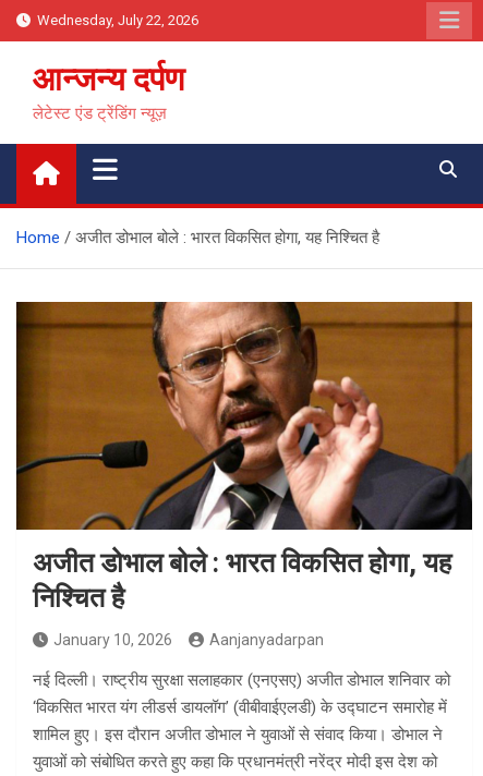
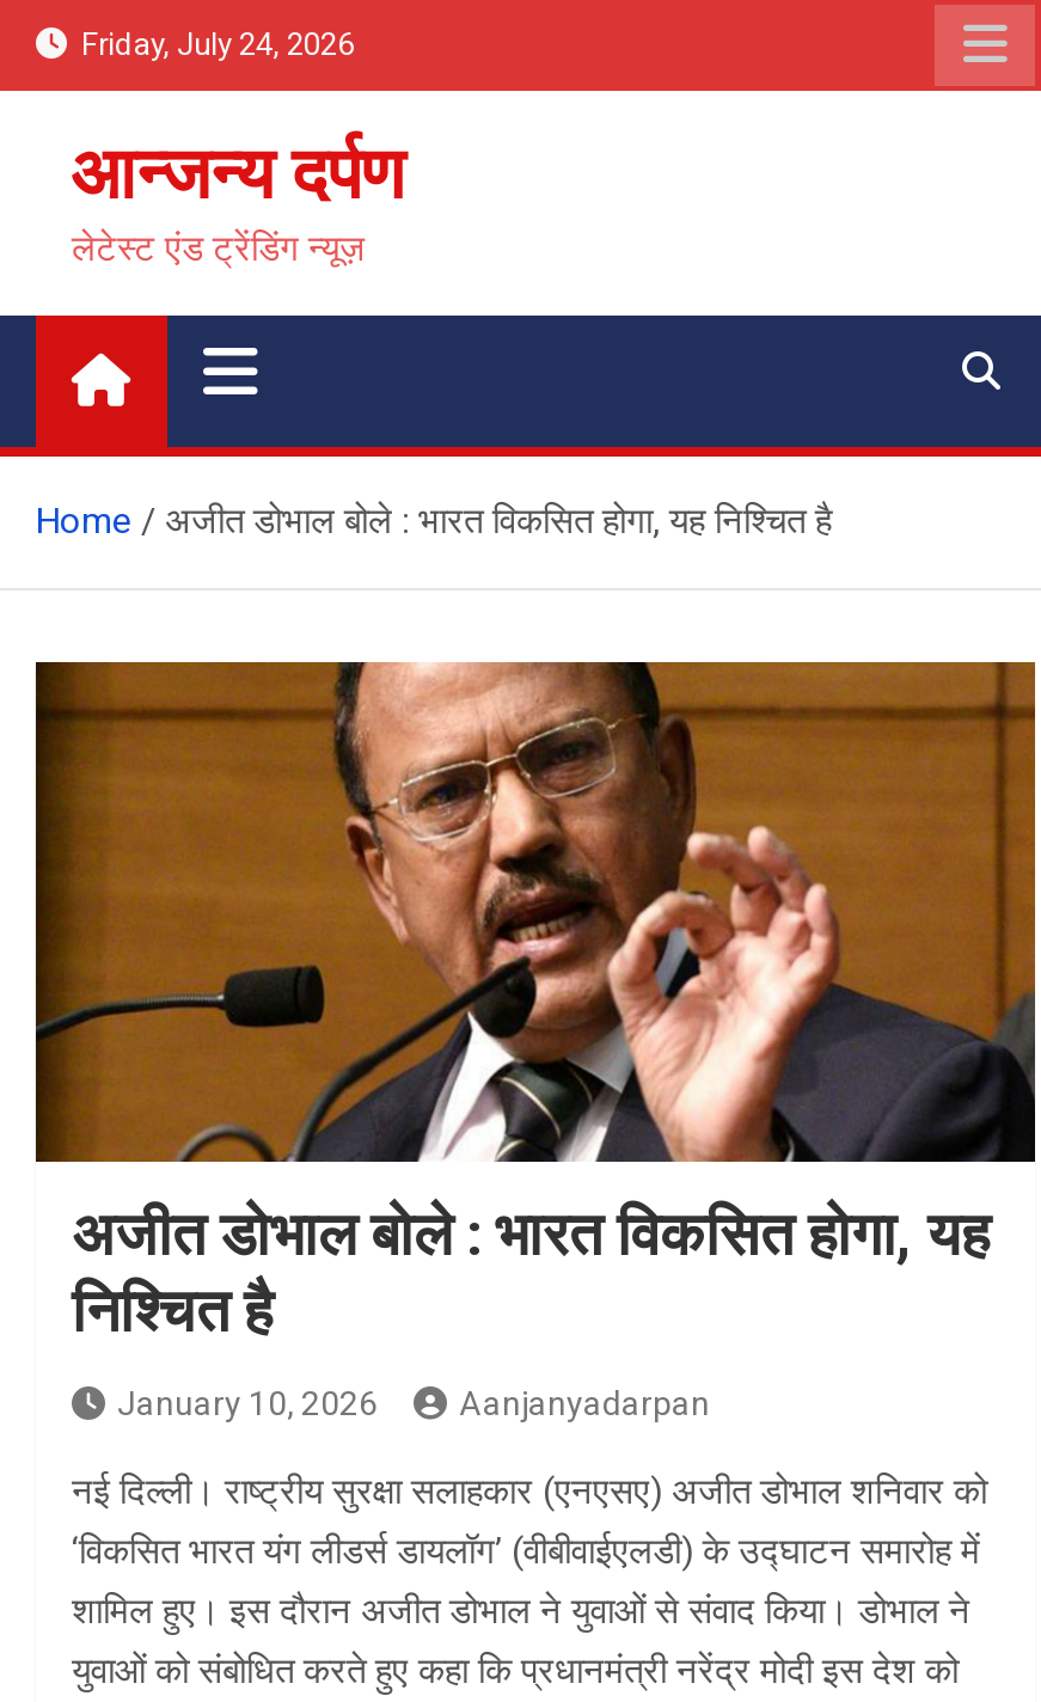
[31,12,198,28] Wednesday, July 22, 2026 -> [67,26,354,62] Friday, July 24, 2026

